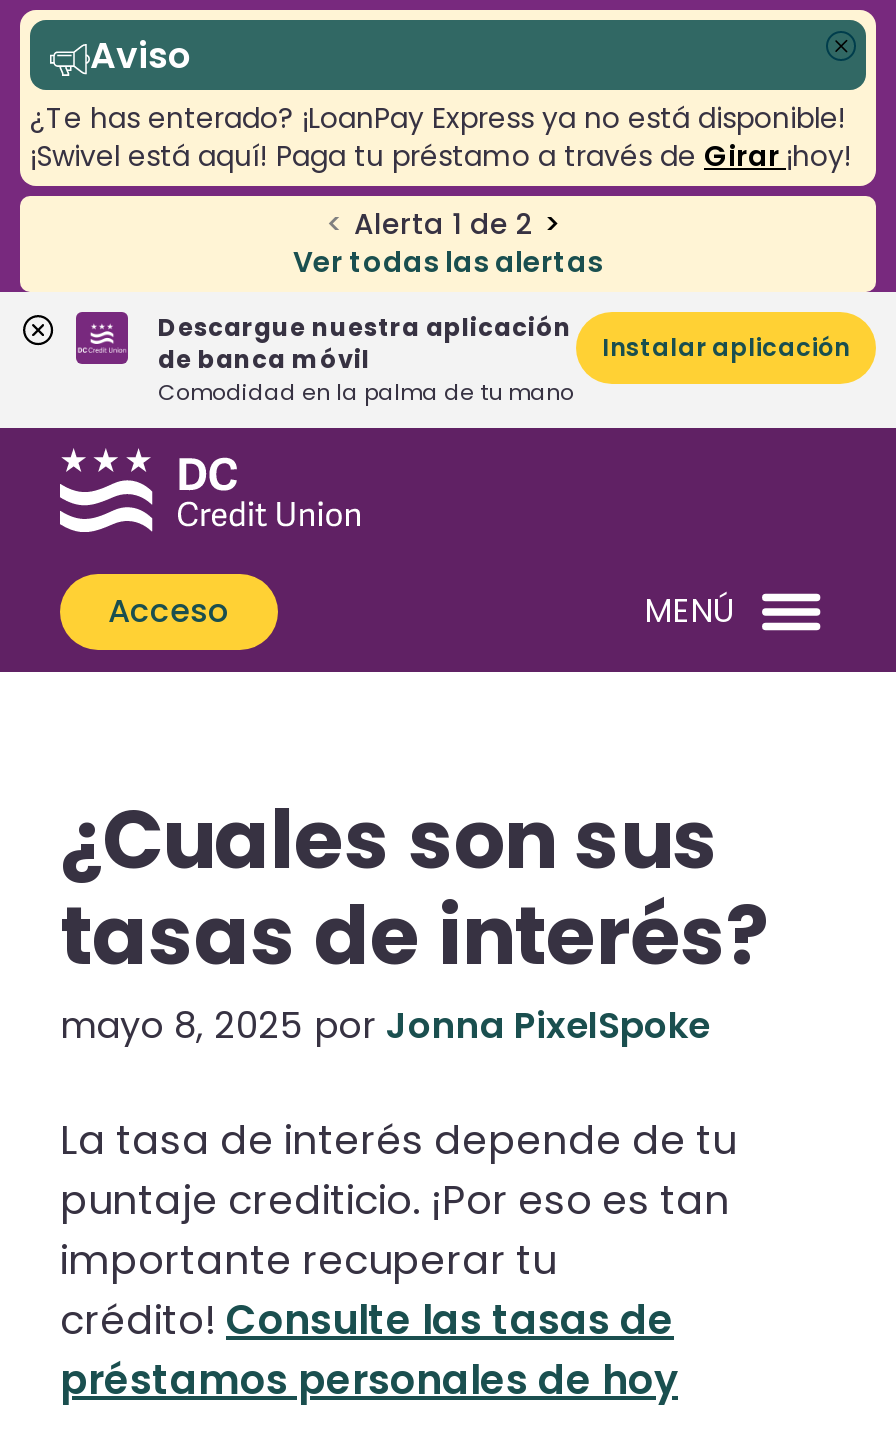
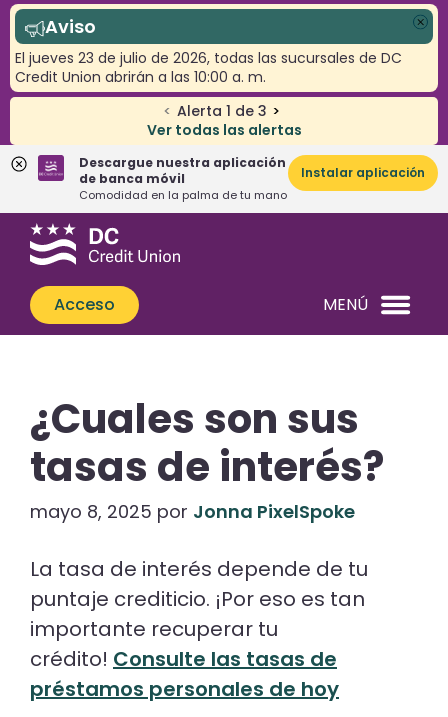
[30,98,852,176] ¿Te has enterado? ¡LoanPay Express ya no está disponible! | ¡Swivel está aquí! Paga tu préstamo a través de Girar ¡hoy! -> [15,48,402,87] El jueves 23 de julio de 2026, todas las sucursales de DC | Credit Union abrirán a las 10:00 a. m.
[326,204,560,244] < Alerta 1 de 2 > -> [163,101,280,121] < Alerta 1 de 3 >

